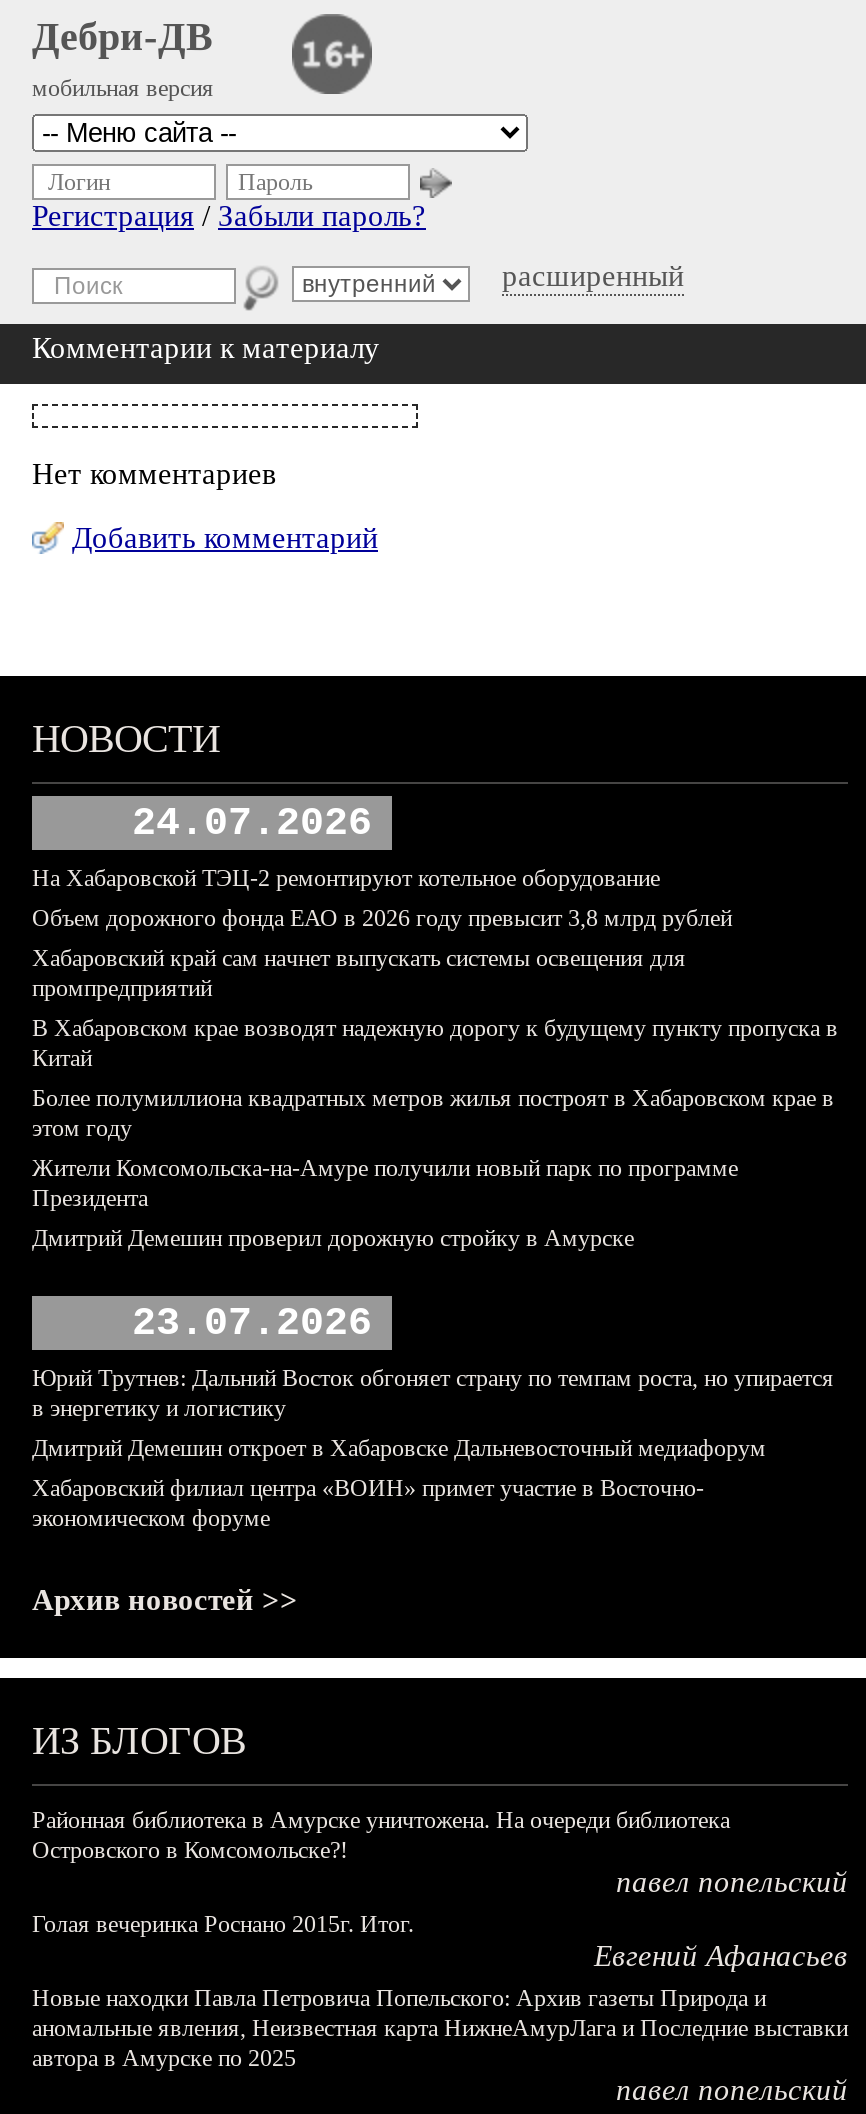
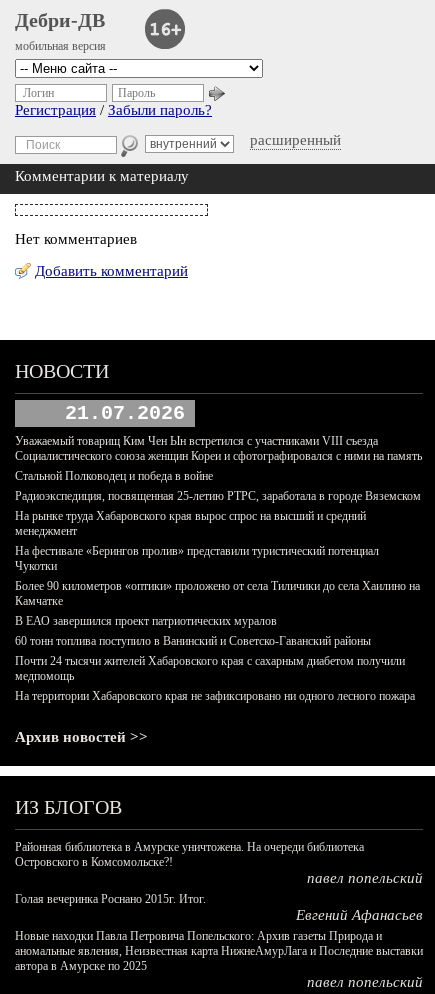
[32,800,838,1532] 24.07.2026 | На Хабаровской ТЭЦ-2 ремонтируют котельное оборудование | Объем дорожного фонда ЕАО в 2026 году превысит 3,8 млрд рублей | Хабаровский край сам начнет выпускать системы освещения для | промпредприятий | В Хабаровском крае возводят надежную дорогу к будущему пункту пропуска в | Китай | Более полумиллиона квадратных метров жилья построят в Хабаровском крае в | этом году | Жители Комсомольска-на-Амуре получили новый парк по программе | Президента | Дмитрий Демешин проверил дорожную стройку в Амурске | 23.07.2026 | Юрий Трутнев: Дальний Восток обгоняет страну по темпам роста, но упирается | в энергетику и логистику | Дмитрий Демешин откроет в Хабаровске Дальневосточный медиафорум | Хабаровский филиал центра «ВОИН» примет участие в Восточно- | экономическом форуме -> [15,402,422,703] 21.07.2026 | Уважаемый товарищ Ким Чен Ын встретился с участниками VIII съезда | Социалистического союза женщин Кореи и сфотографировался с ними на память | Стальной Полководец и победа в войне | Радиоэкспедиция, посвященная 25-летию РТРС, заработала в городе Вяземском | На рынке труда Хабаровского края вырос спрос на высший и средний | менеджмент | На фестивале «Берингов пролив» представили туристический потенциал | Чукотки | Более 90 километров «оптики» проложено от села Тиличики до села Хаилино на | Камчатке | В ЕАО завершился проект патриотических муралов | 60 тонн топлива поступило в Ванинский и Советско-Гаванский районы | Почти 24 тысячи жителей Хабаровского края с сахарным диабетом получили | медпомощь | На территории Хабаровского края не зафиксировано ни одного лесного пожара

